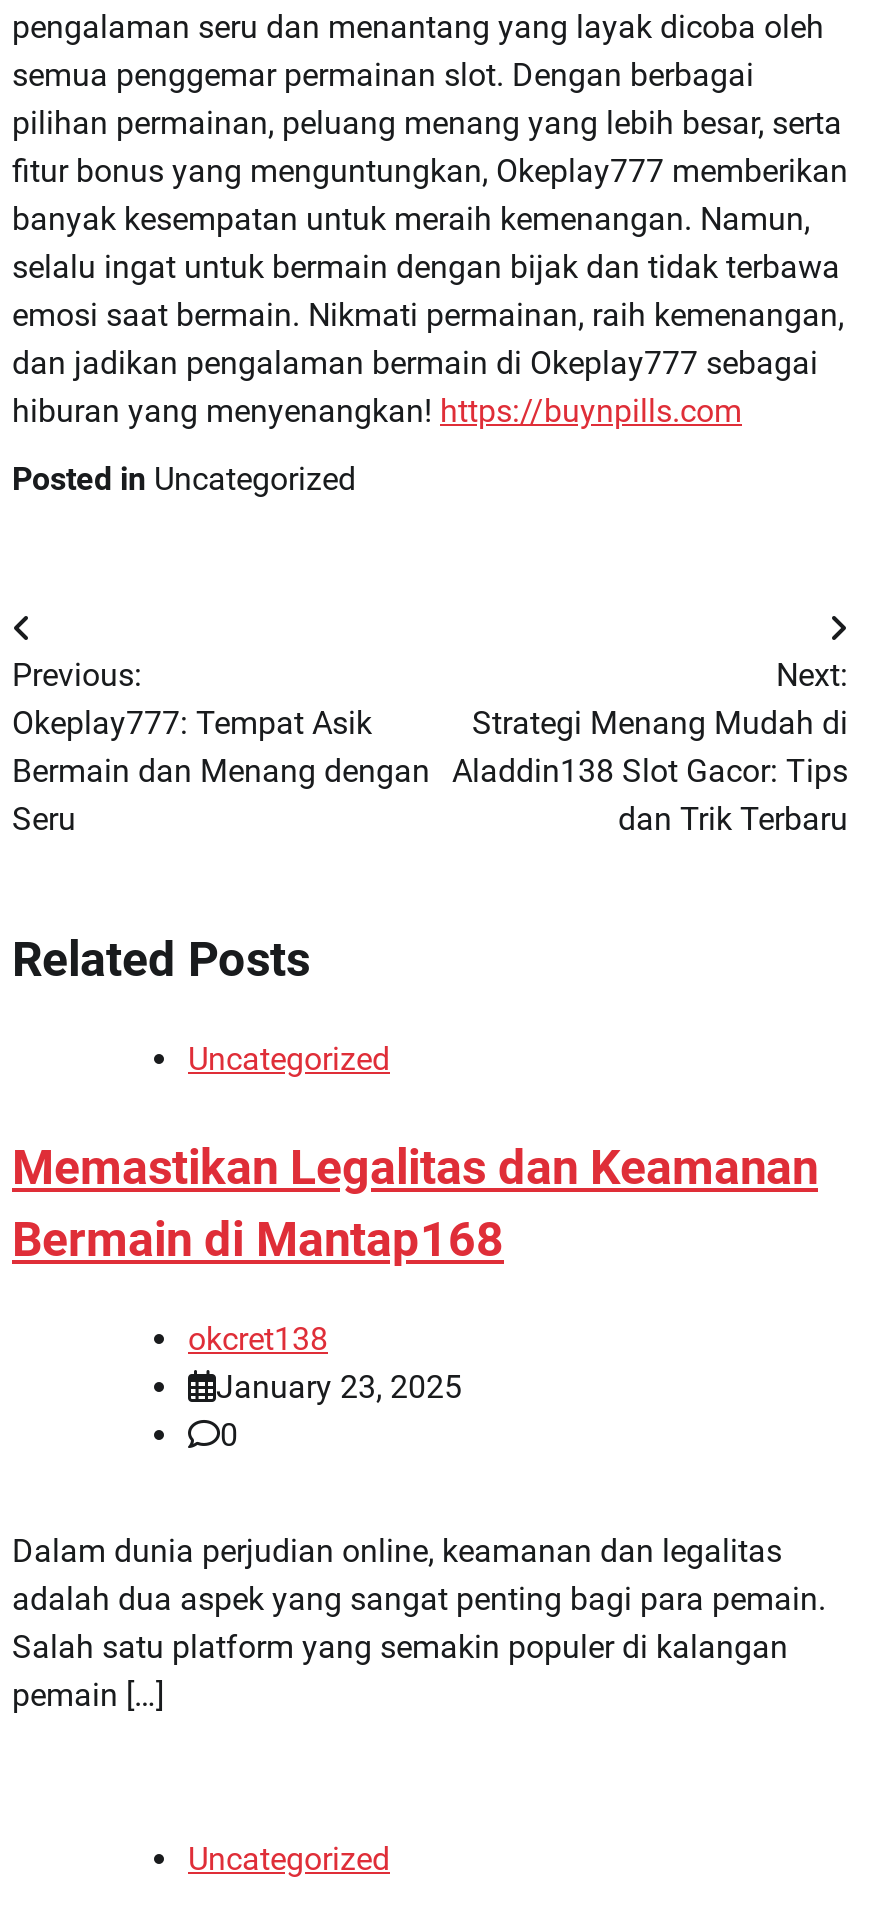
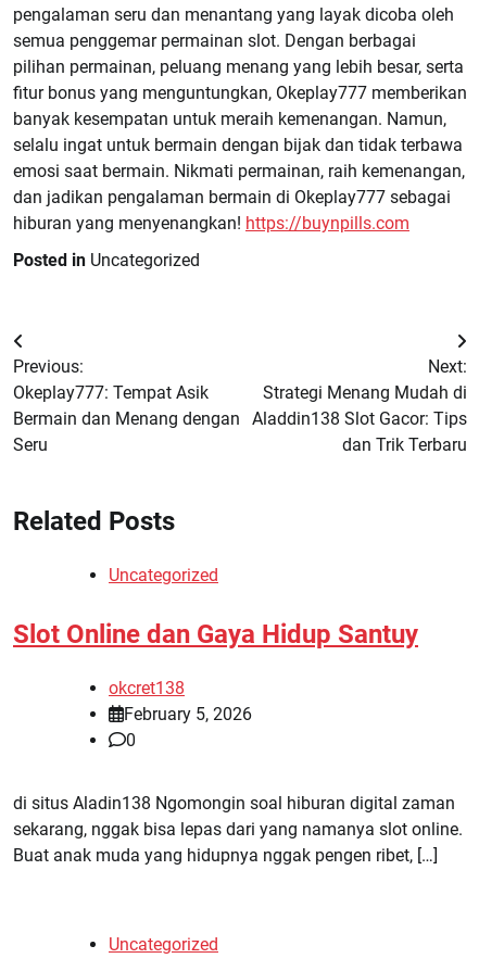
[12,1139,818,1267] Memastikan Legalitas dan Keamanan | Bermain di Mantap168 -> [13,619,418,649] Slot Online dan Gaya Hidup Santuy
[216,1367,462,1405] January 23, 2025 -> [124,703,252,724] February 5, 2026
[12,1531,826,1713] Dalam dunia perjudian online, keamanan dan legalitas | adalah dua aspek yang sangat penting bagi para pemain. | Salah satu platform yang semakin populer di kalangan | pemain […] -> [13,792,463,865] di situs Aladin138 Ngomongin soal hiburan digital zaman | sekarang, nggak bisa lepas dari yang namanya slot online. | Buat anak muda yang hidupnya nggak pengen ribet, […]

